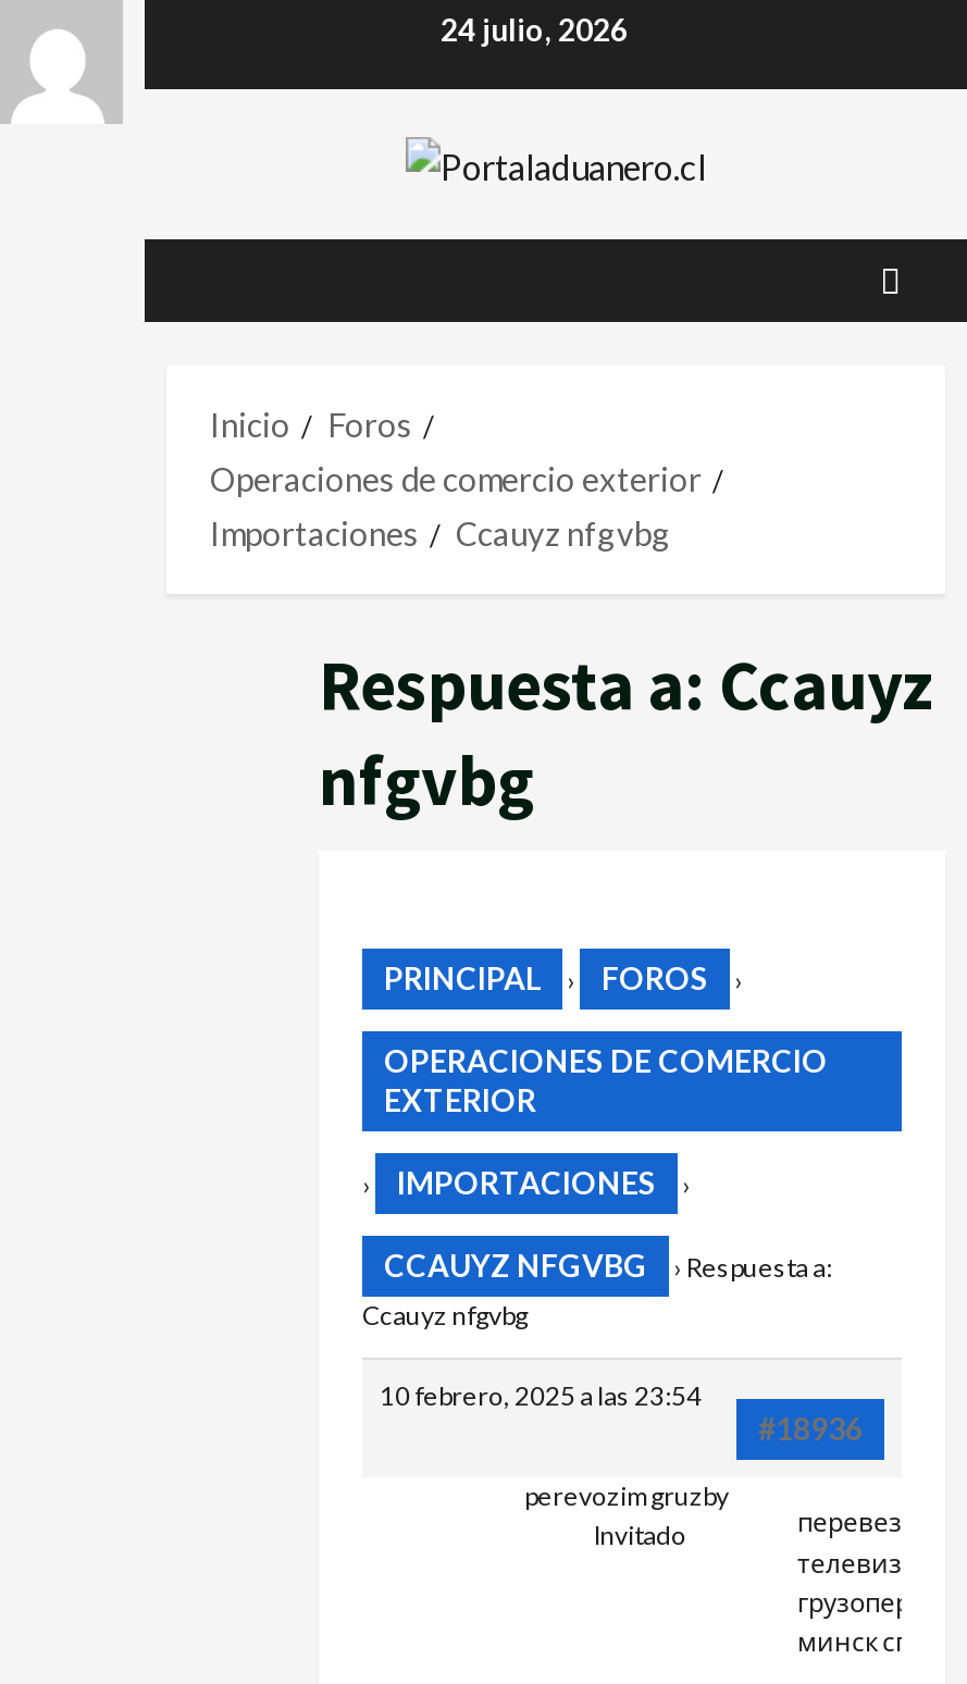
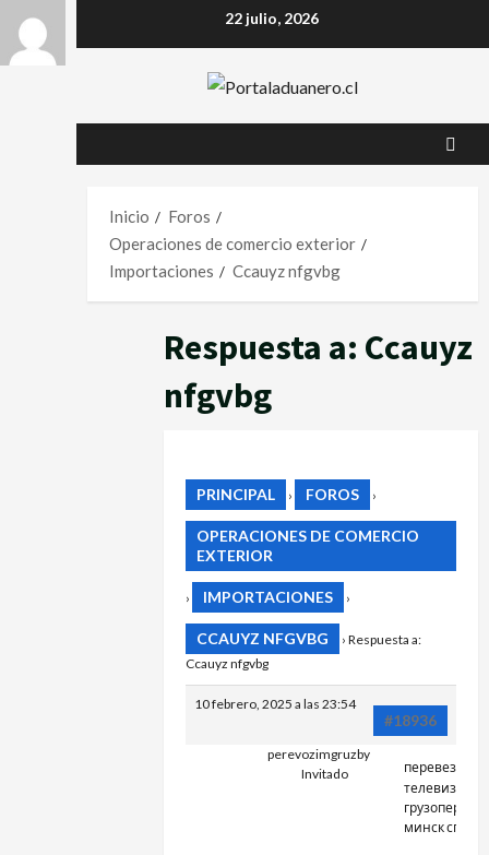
[441,11,628,48] 24 julio, 2026 -> [225,9,319,27] 22 julio, 2026

